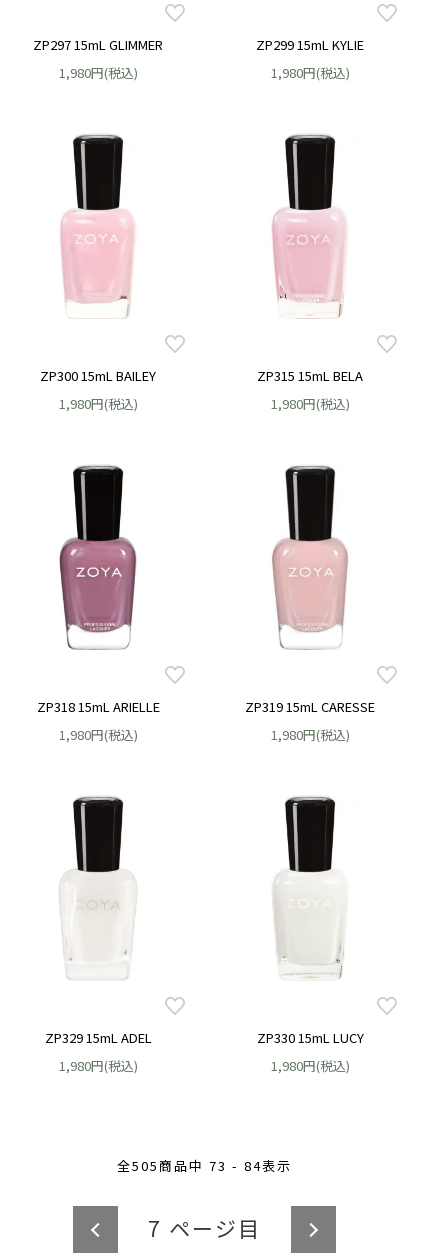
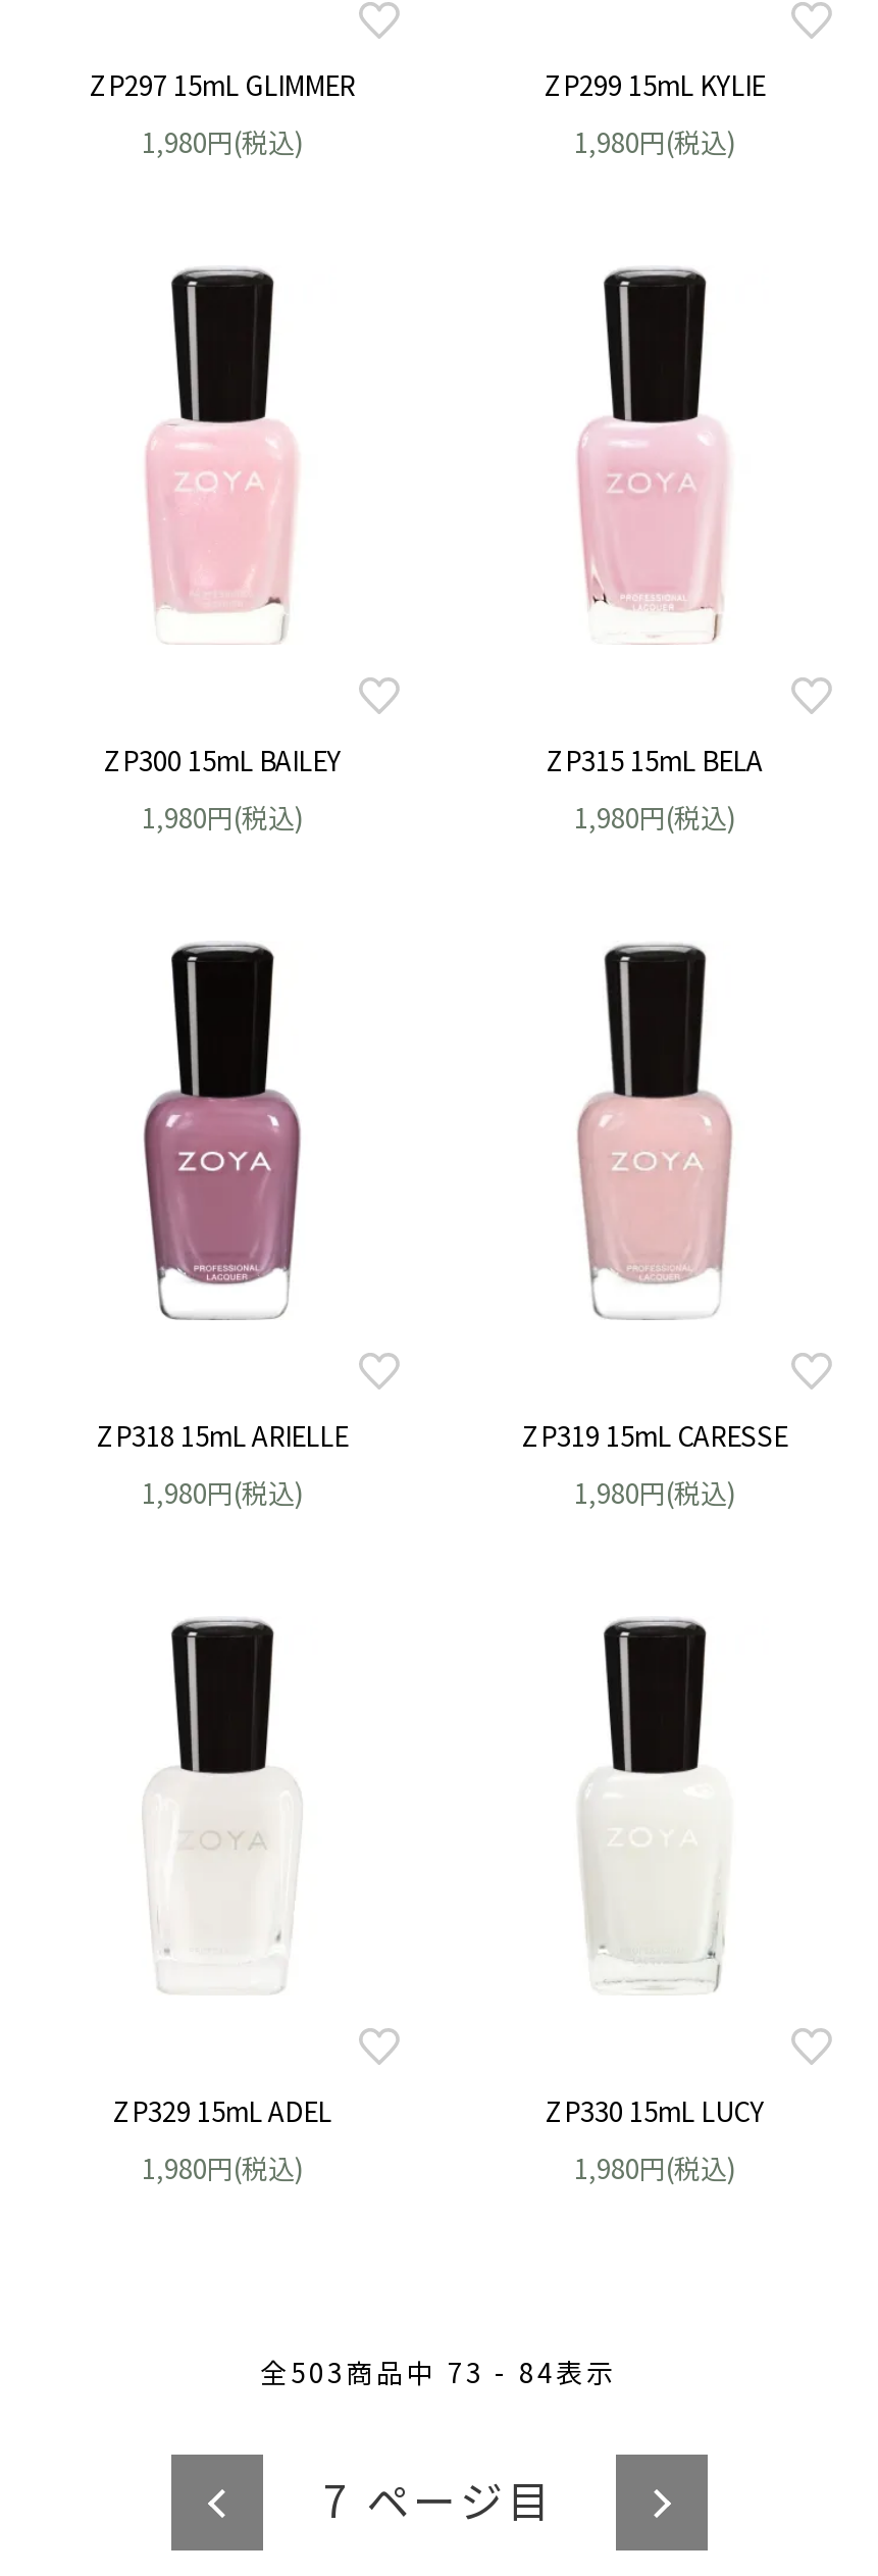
[116,1156,291,1175] 全505商品中73 - 84表示 -> [260,2353,617,2391] 全503商品中73 - 84表示

